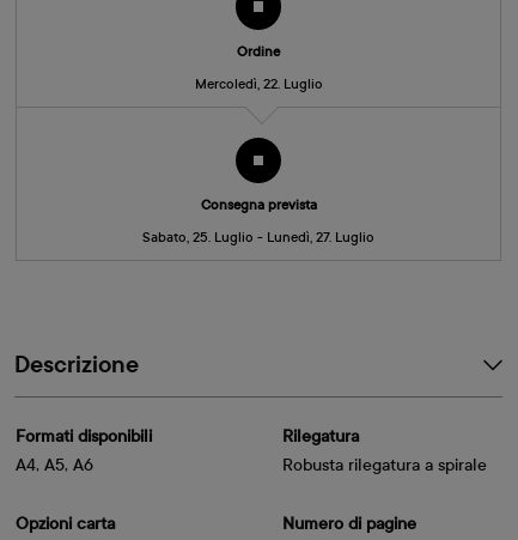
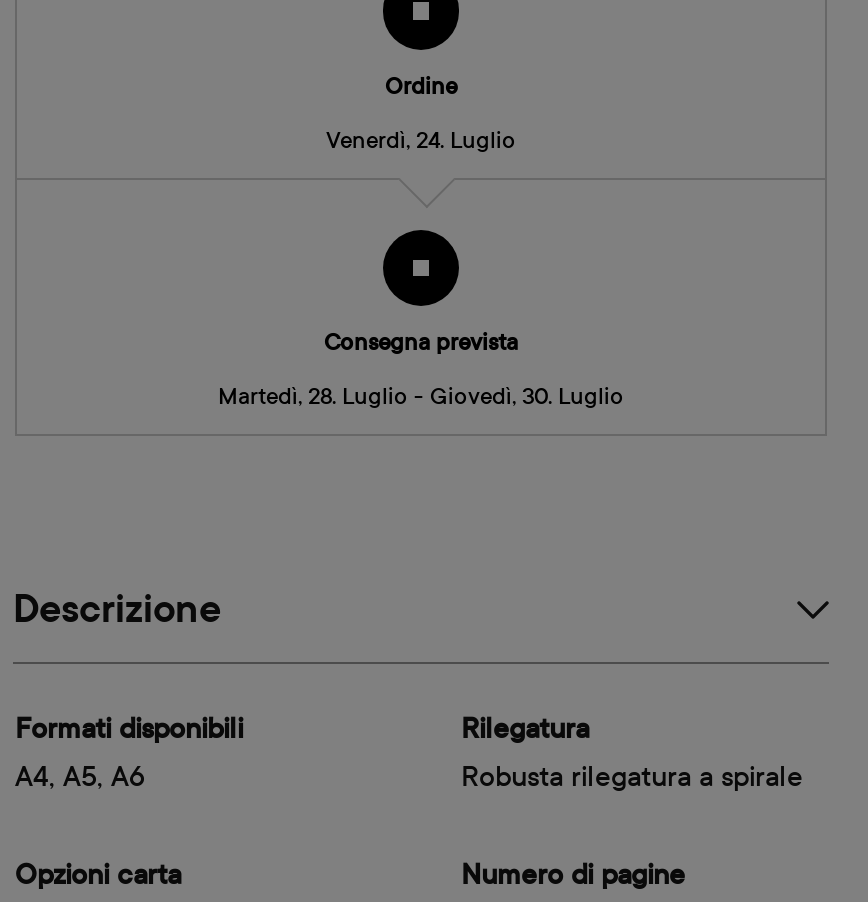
[194,75,322,92] Mercoledì, 22. Luglio -> [326,126,516,154] Venerdì, 24. Luglio
[142,229,374,246] Sabato, 25. Luglio - Lunedì, 27. Luglio -> [218,382,624,410] Martedì, 28. Luglio - Giovedì, 30. Luglio

